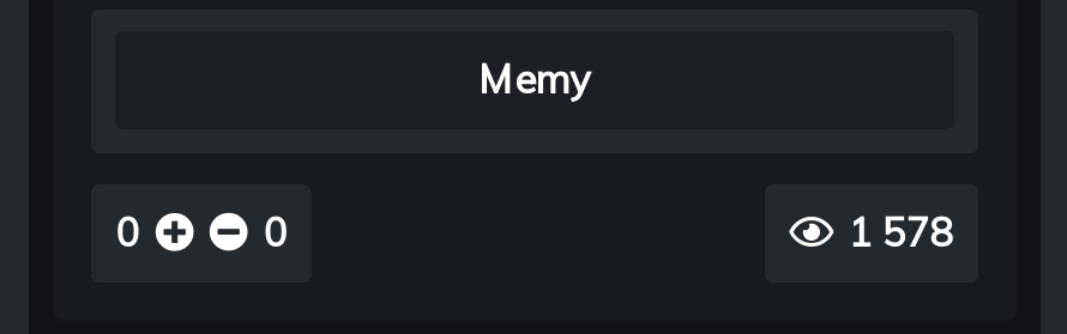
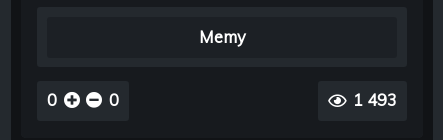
[849,208,954,256] 1 578 -> [353,90,397,110] 1 493

